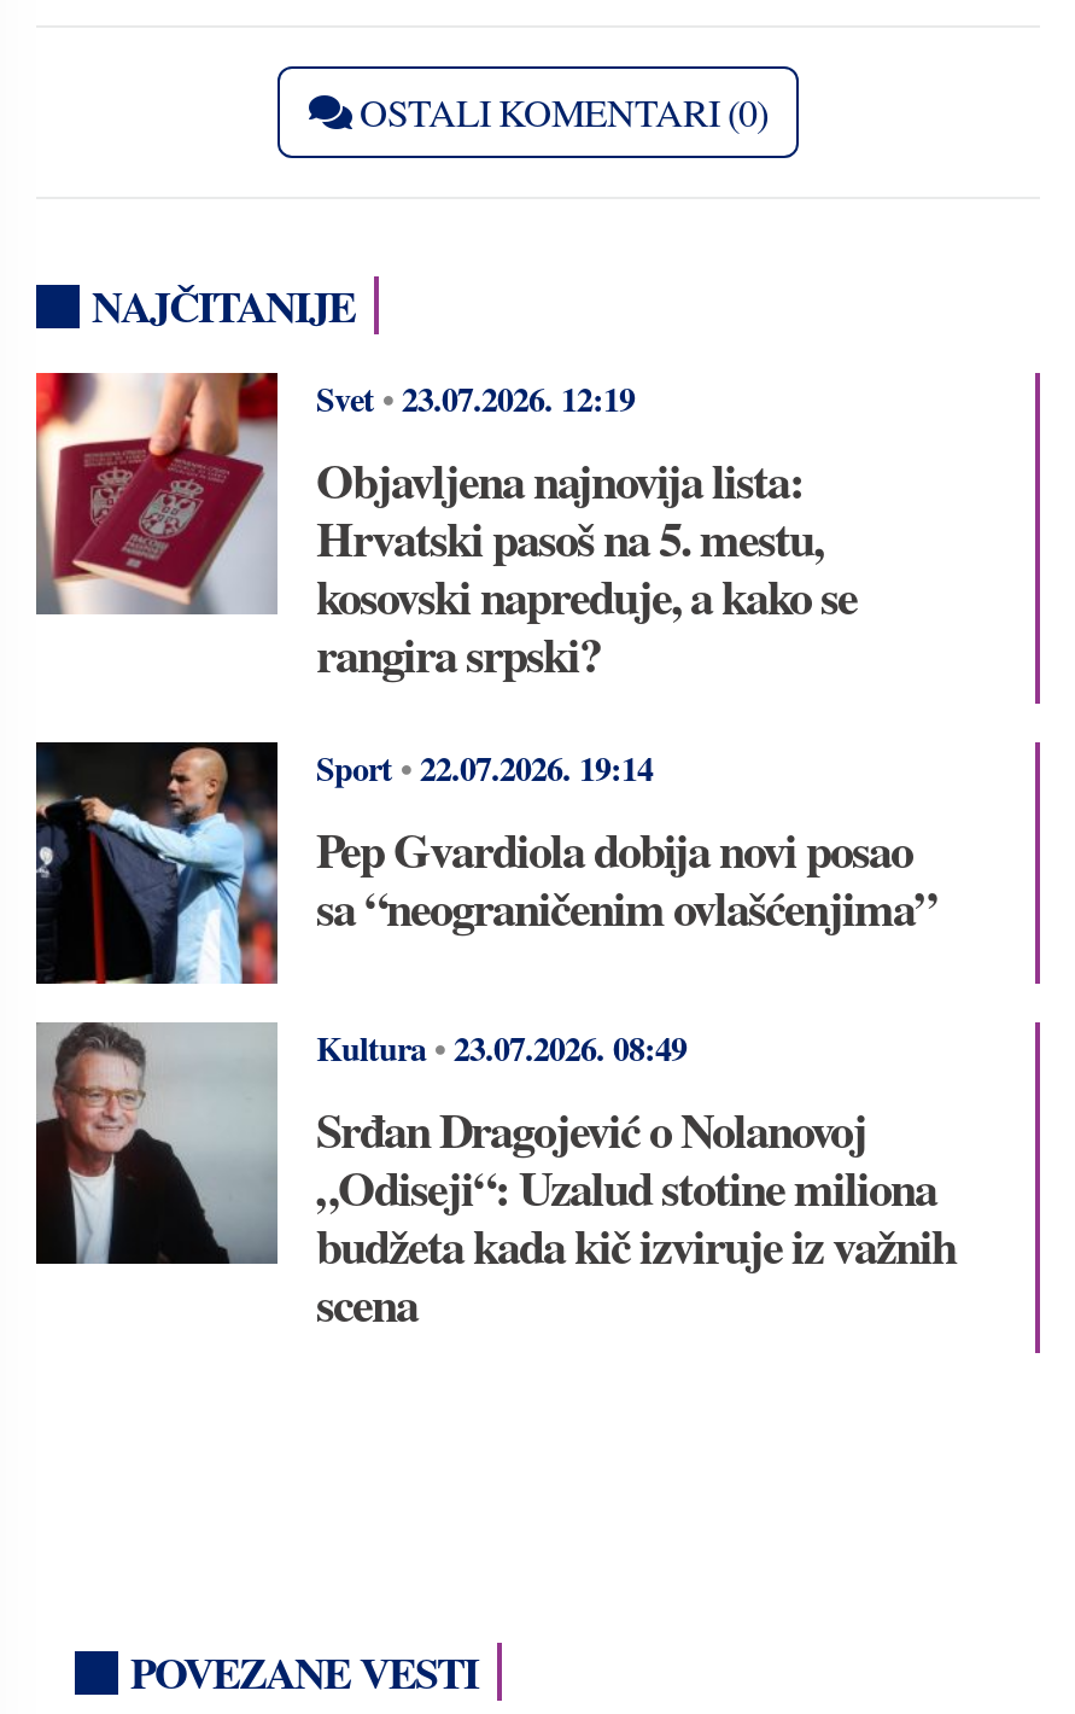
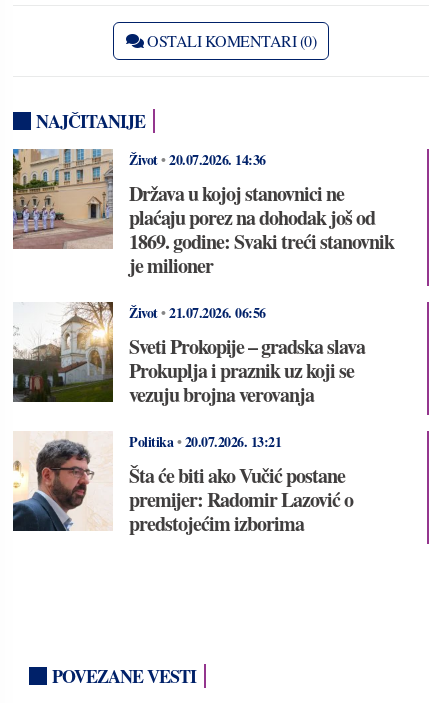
[34,371,857,689] [image] | Svet •23.07.2026. 12:19 | Objavljena najnovija lista: | Hrvatski pasoš na 5. mestu, | kosovski napreduje, a kako se | rangira srpski? -> [12,148,394,280] [image] | Život •20.07.2026. 14:36 | Država u kojoj stanovnici ne | plaćaju porez na dohodak još od | 1869. godine: Svaki treći stanovnik | je milioner
[34,740,936,986] [image] | Sport •22.07.2026. 19:14 | Pep Gvardiola dobija novi posao | sa “neograničenim ovlašćenjima” -> [12,301,365,409] [image] | Život • 21.07.2026. 06:56 | Sveti Prokopije – gradska slava | Prokuplja i praznik uz koji se | vezuju brojna verovanja
[34,1020,956,1339] [image] | Kultura •23.07.2026. 08:49 | Srđan Dragojević o Nolanovoj | „Odiseji“: Uzalud stotine miliona | budžeta kada kič izviruje iz važnih | scena -> [12,418,353,538] [image] | Politika • 20.07.2026. 13:21 | Šta će biti ako Vučić postane | premijer: Radomir Lazović o | predstojećim izborima

